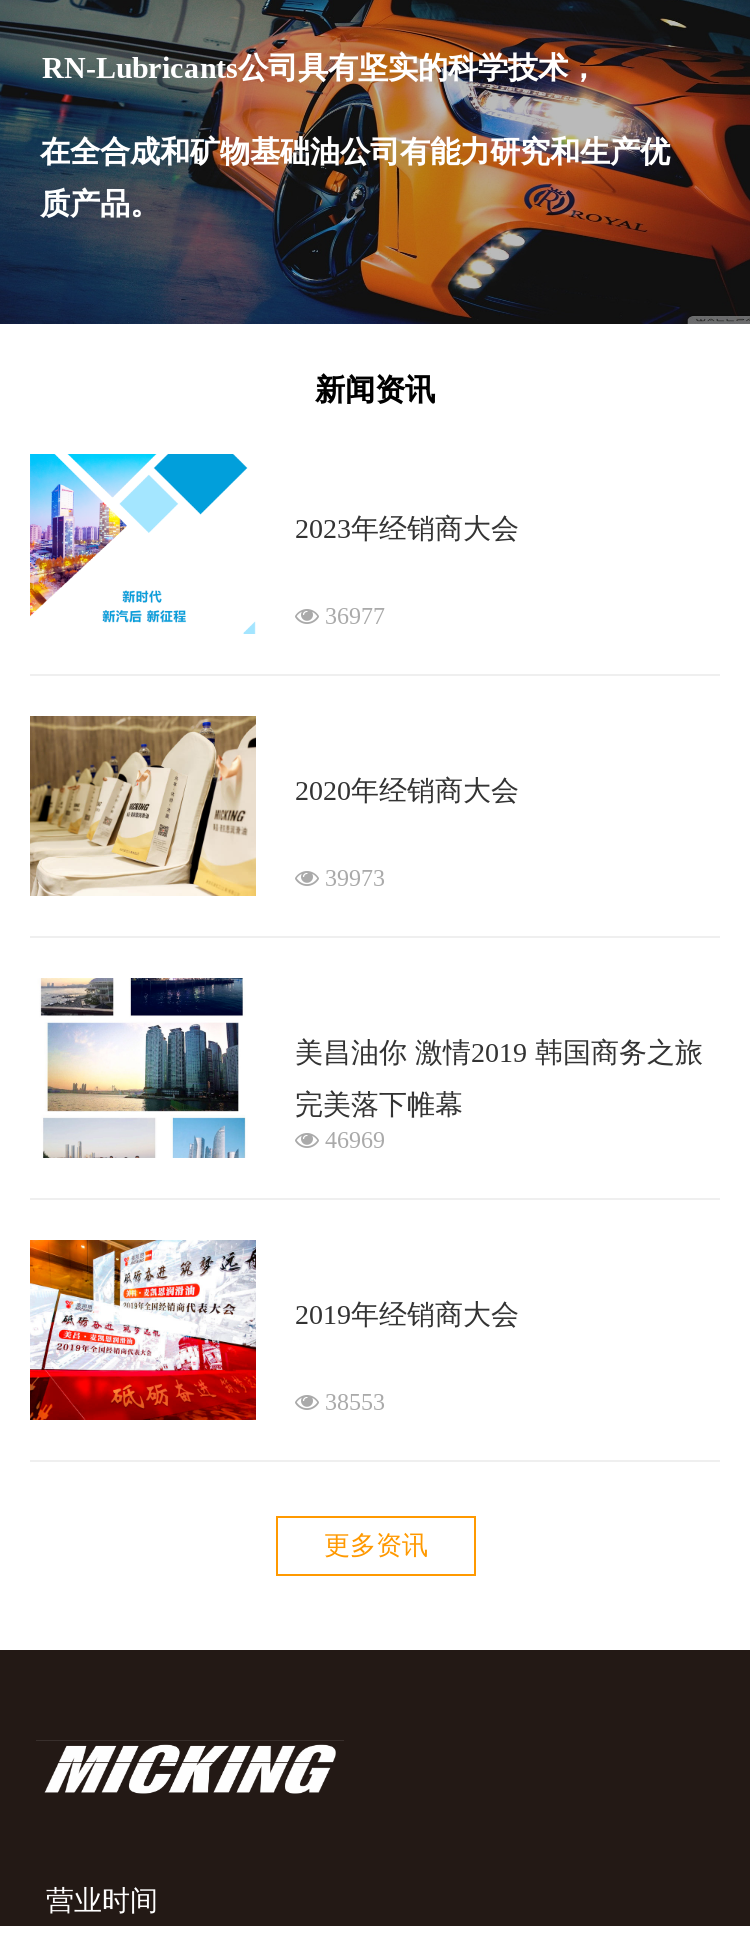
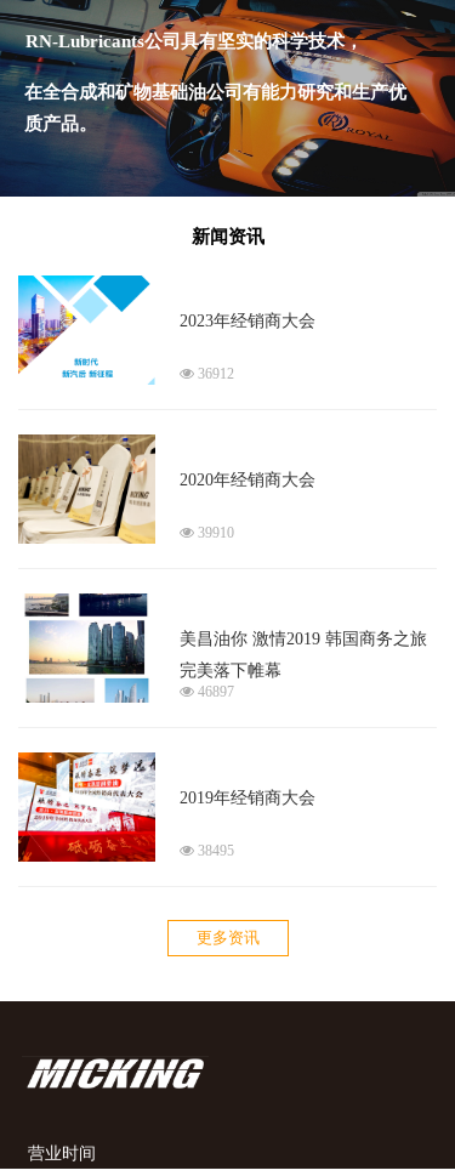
[325,602,385,630] 36977 -> [197,365,234,382] 36912
[325,864,385,892] 39973 -> [197,524,234,541] 39910
[325,1126,385,1154] 46969 -> [197,683,234,700] 46897
[325,1388,385,1416] 38553 -> [197,842,234,859] 38495

